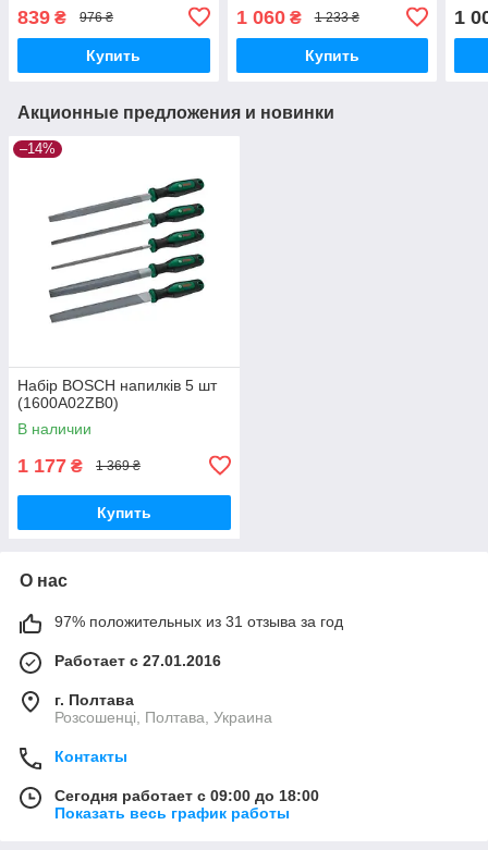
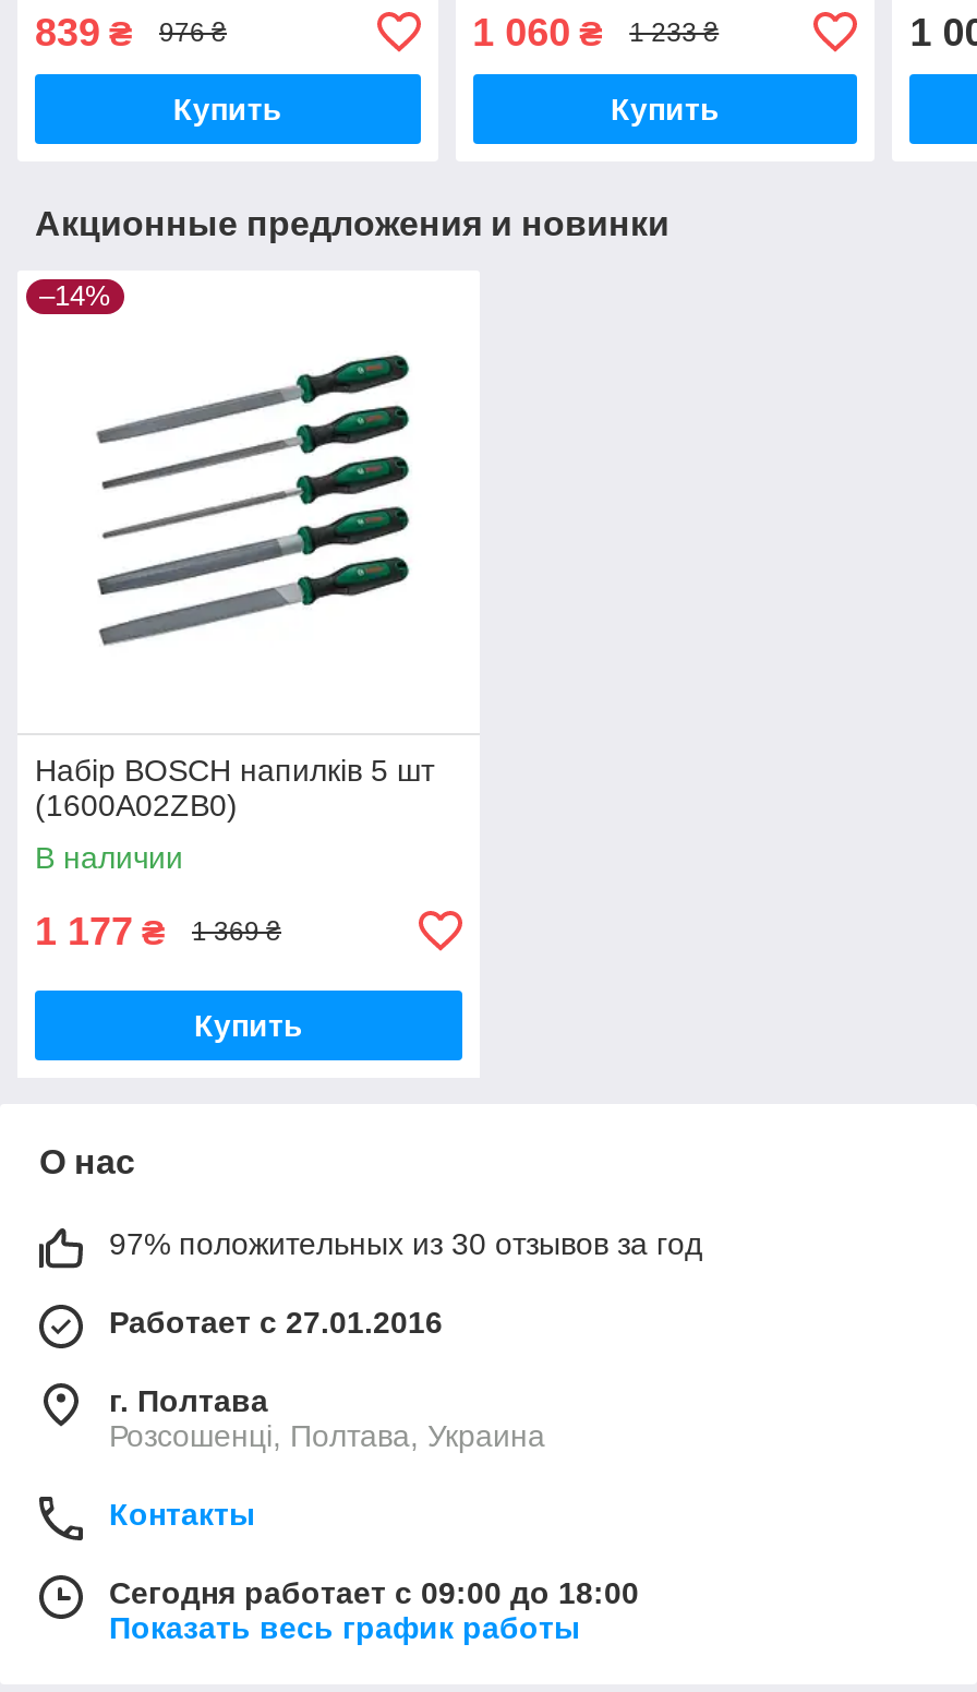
[54,613,343,630] 97% положительных из 31 отзыва за год -> [109,1226,702,1261] 97% положительных из 30 отзывов за год

